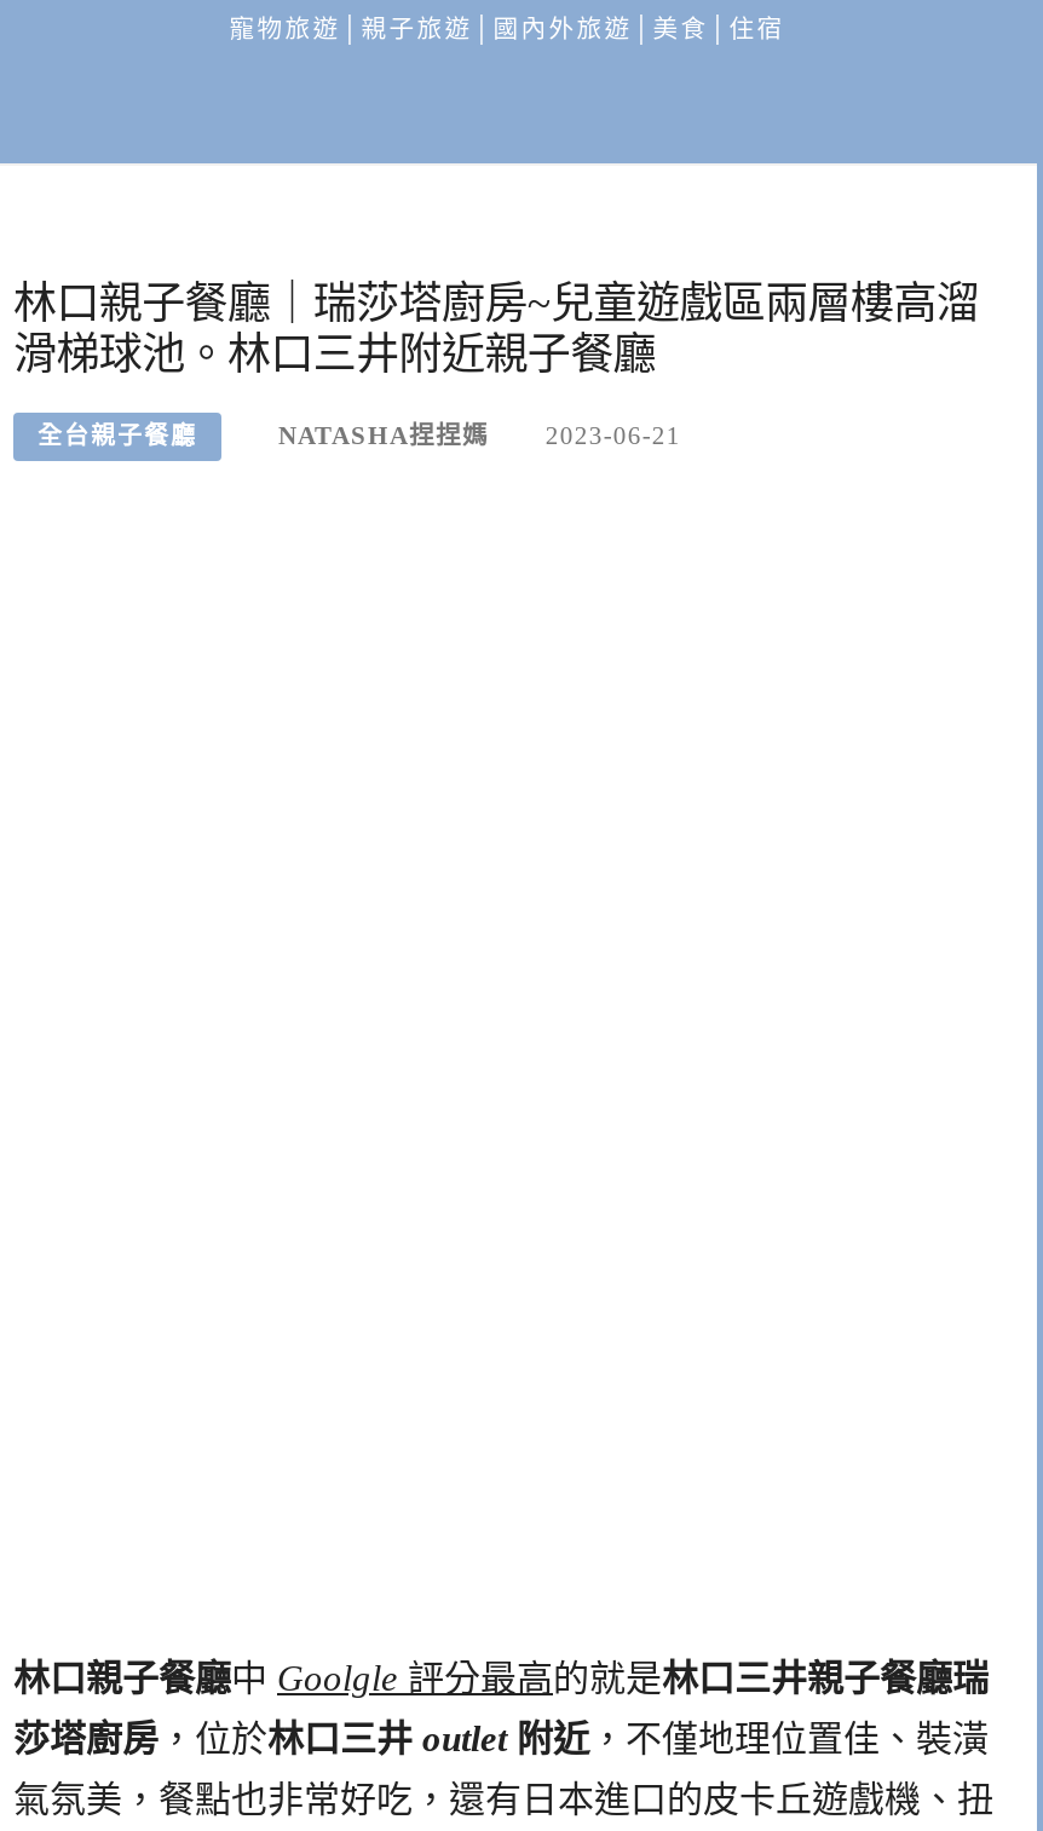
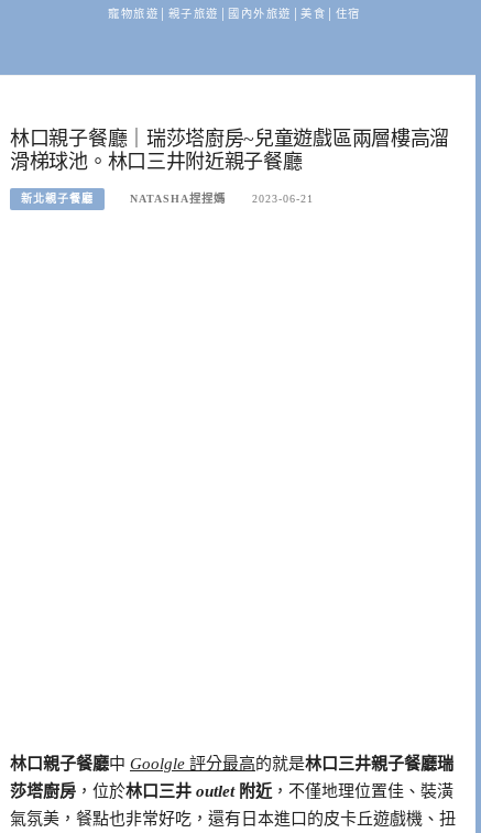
[38,422,197,449] 全台親子餐廳 -> [21,192,94,205] 新北親子餐廳

